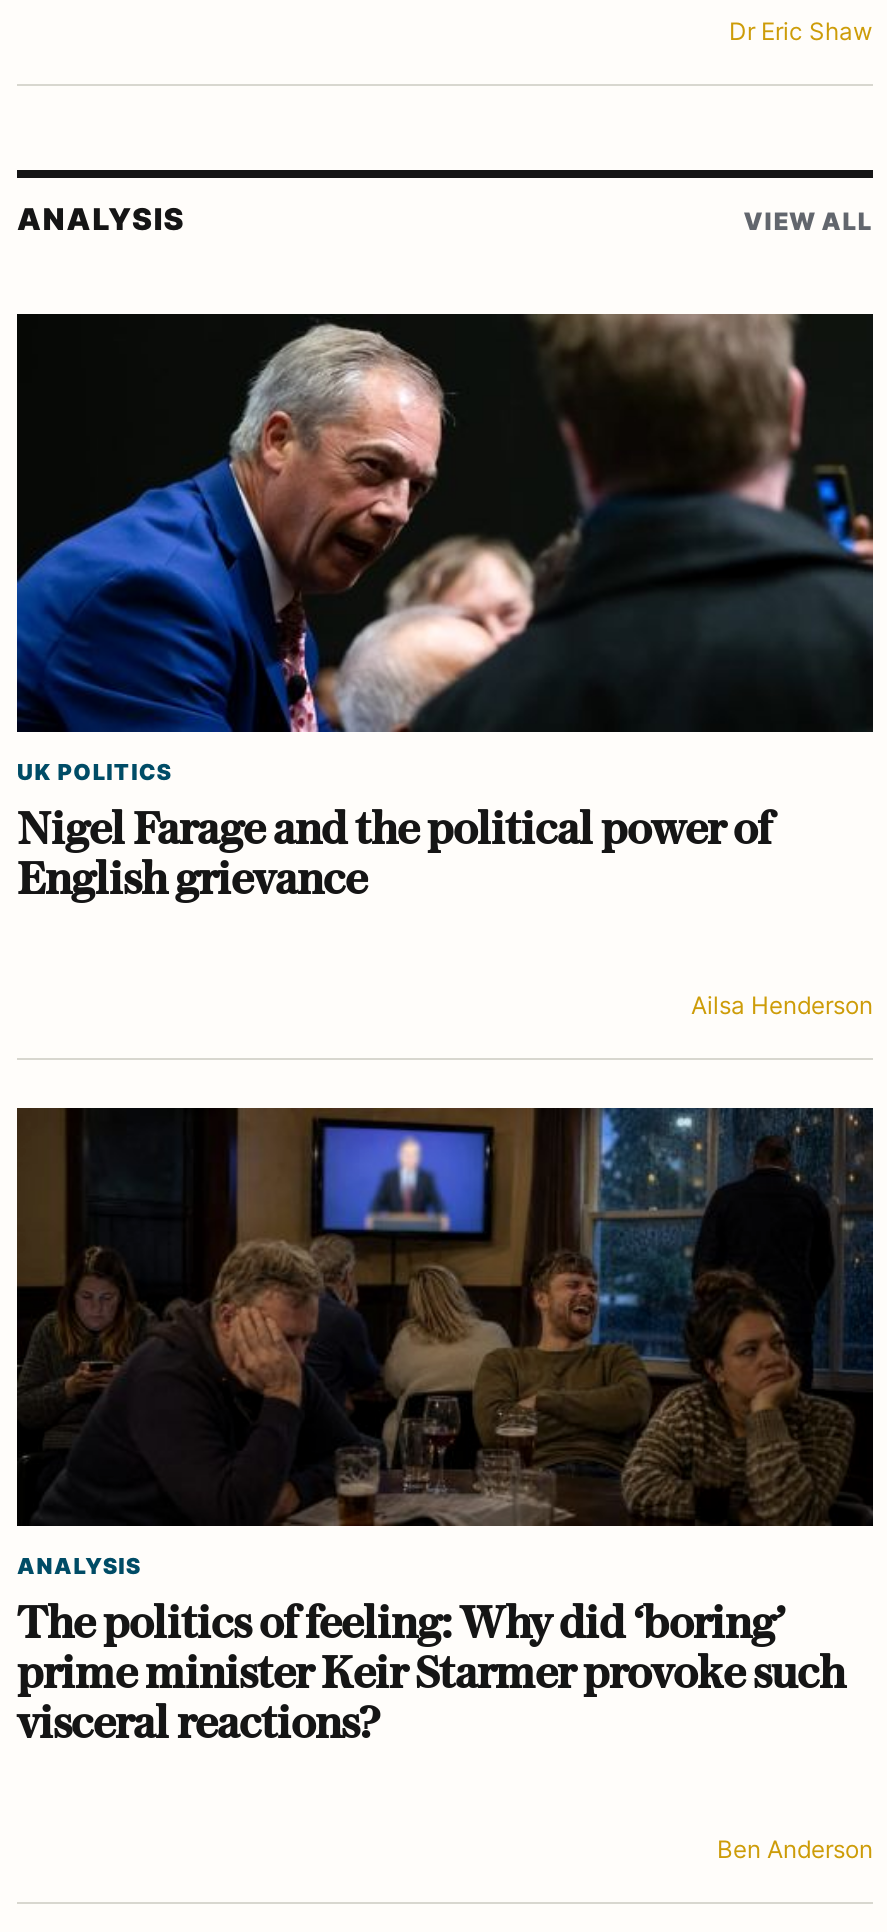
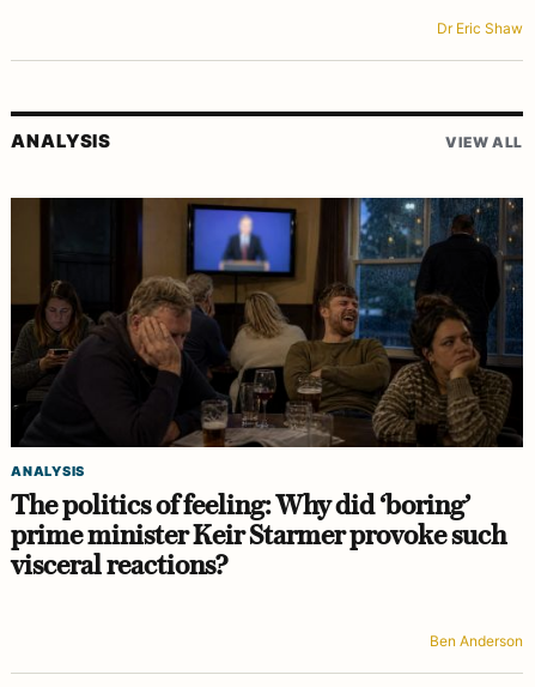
[15,312,875,1021] [image] | UK POLITICS | Nigel Farage and the political power of | English grievance | Ailsa Henderson -> none

